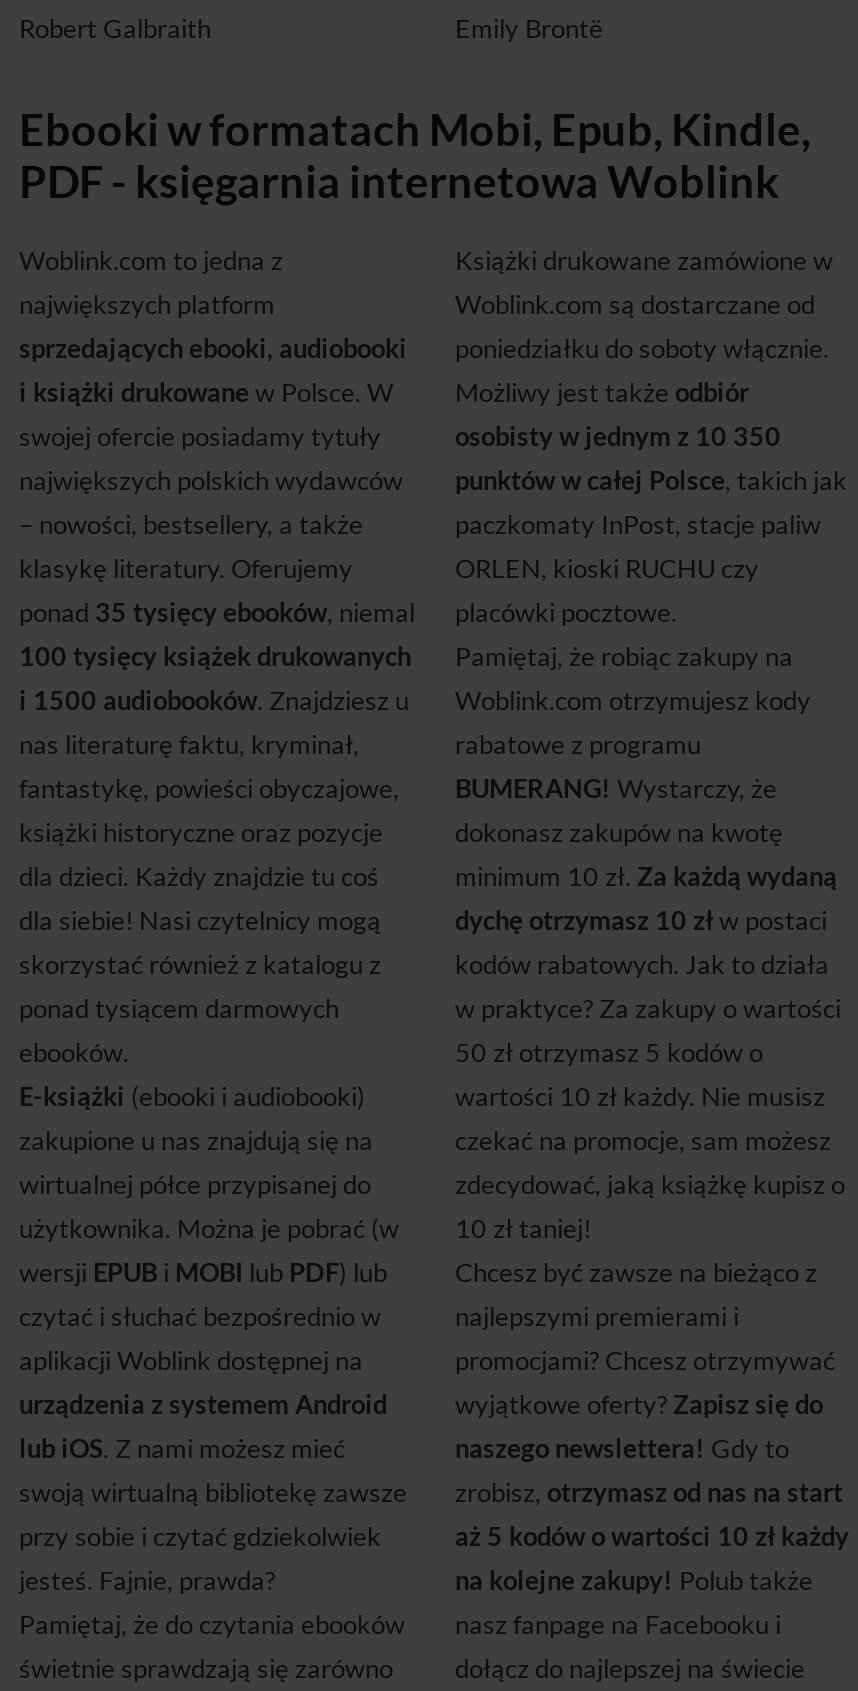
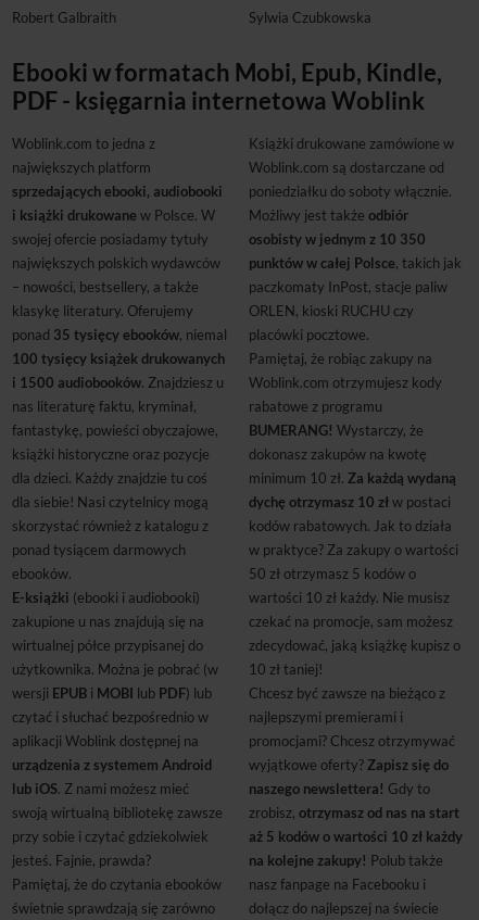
[455,13,603,45] Emily Brontë -> [249,8,371,26] Sylwia Czubkowska

